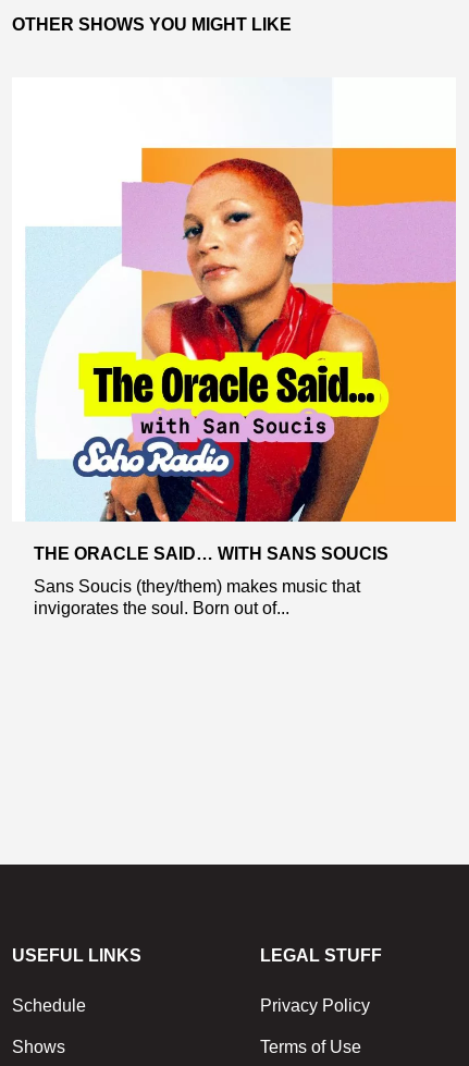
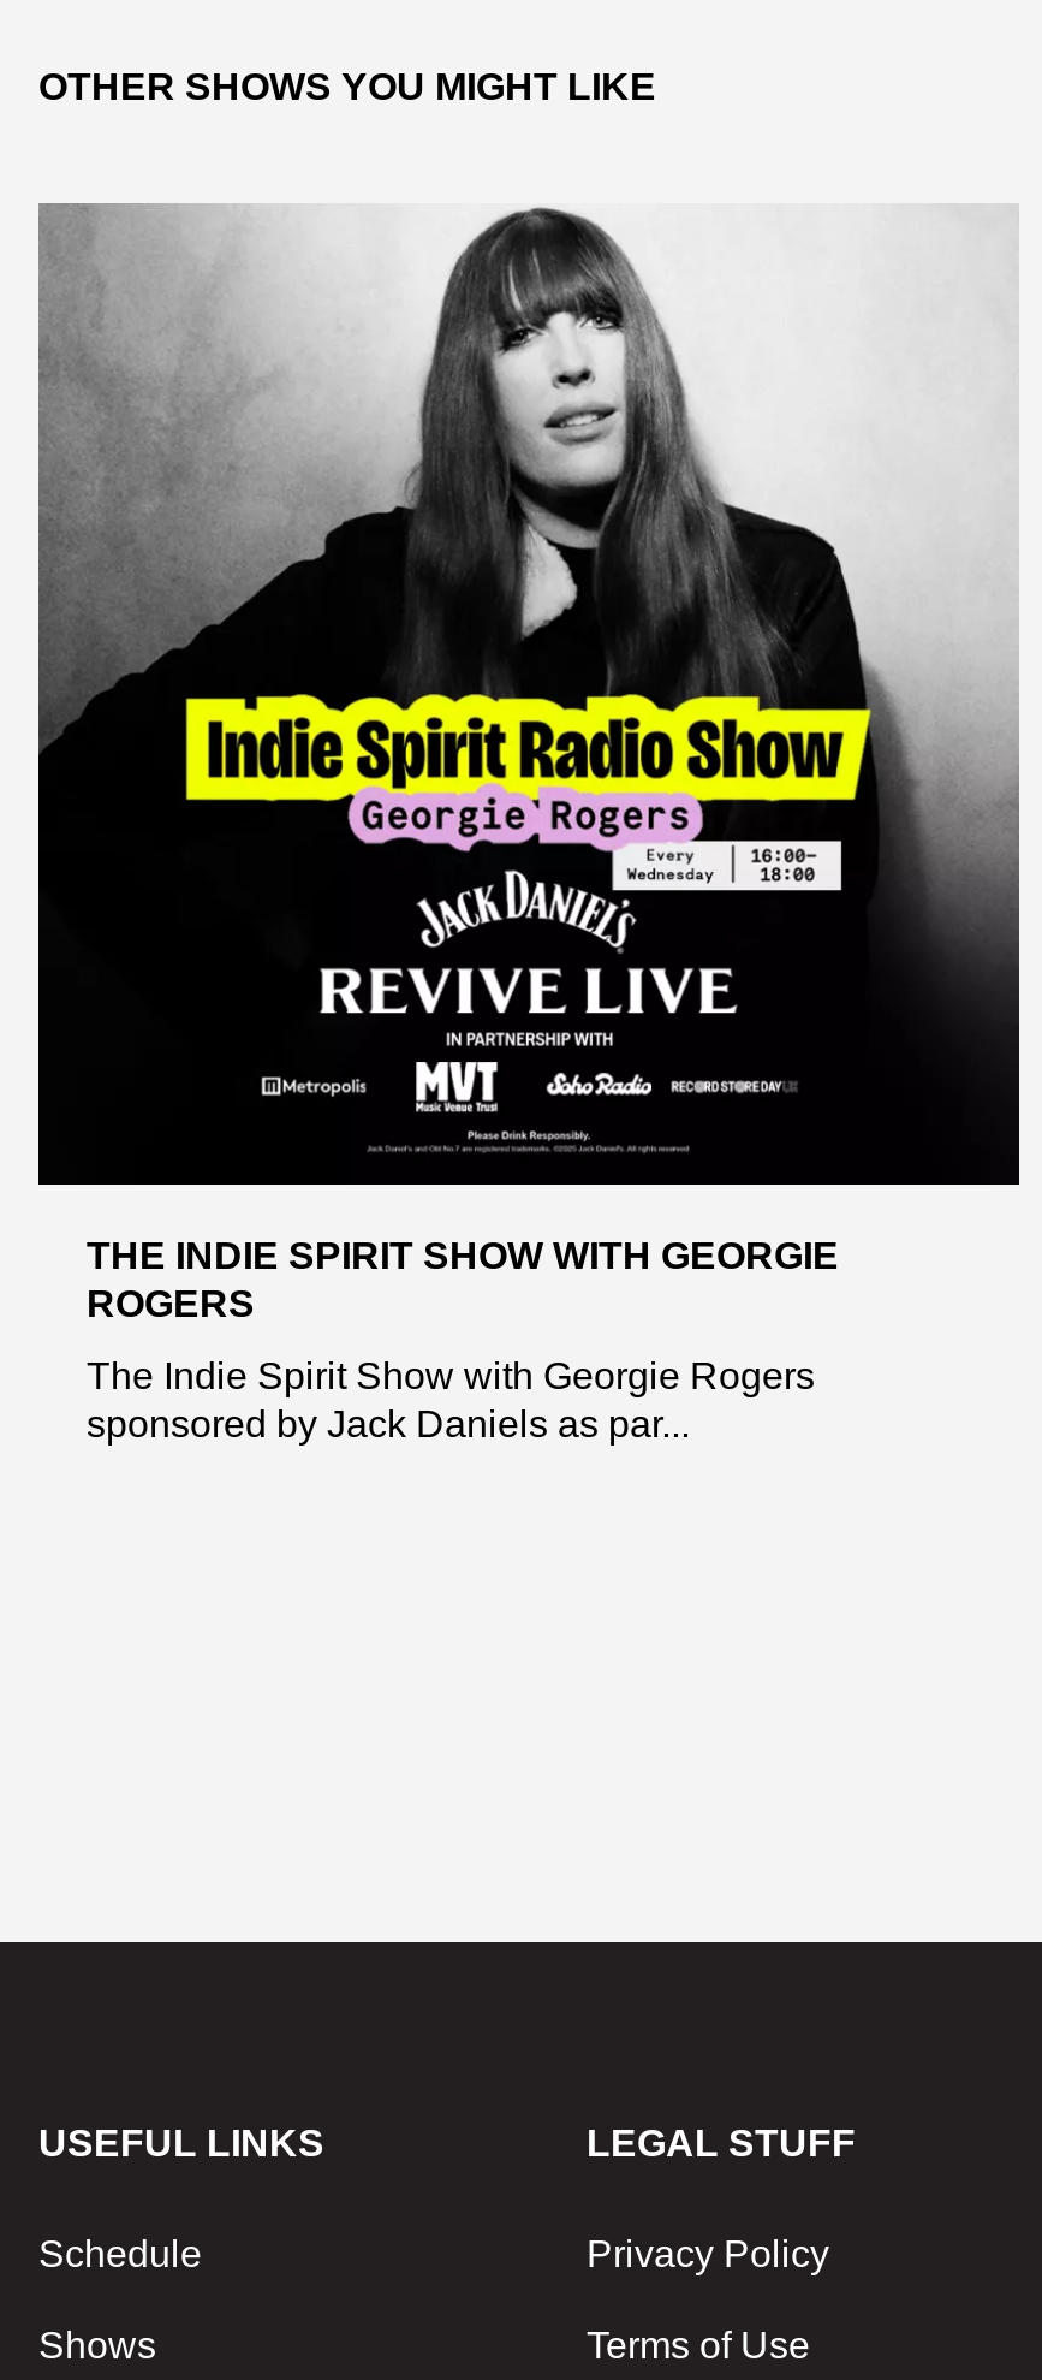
[12,77,457,563] [image] | THE ORACLE SAID… WITH SANS SOUCIS -> [36,201,1022,1323] [image] | THE INDIE SPIRIT SHOW WITH GEORGIE | ROGERS
[34,577,360,617] Sans Soucis (they/them) makes music that | invigorates the soul. Born out of... -> [87,1354,815,1443] The Indie Spirit Show with Georgie Rogers | sponsored by Jack Daniels as par...

